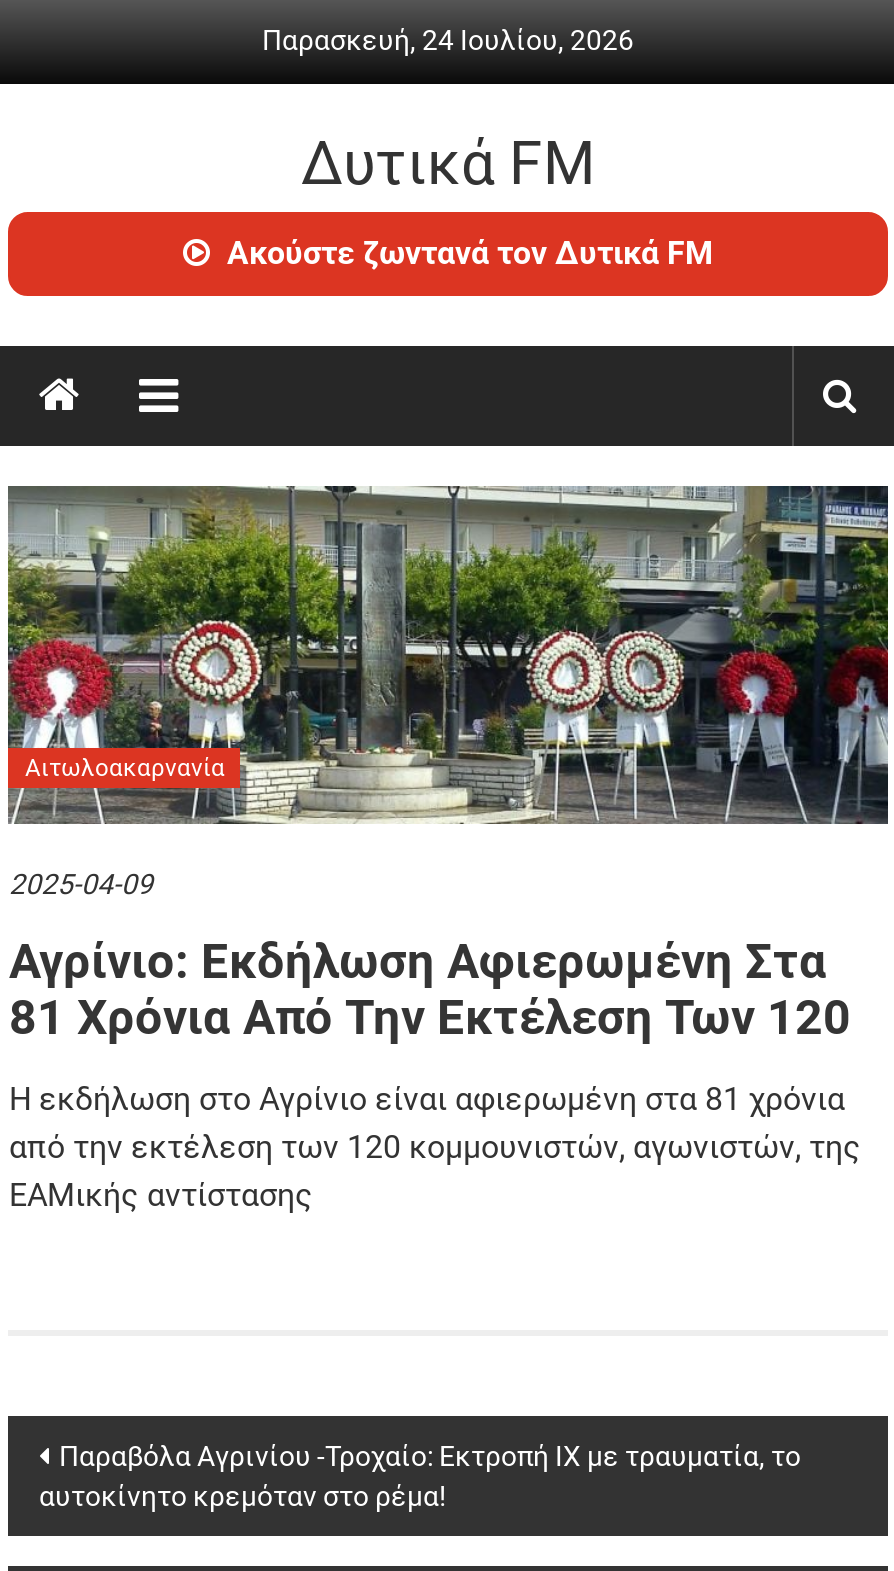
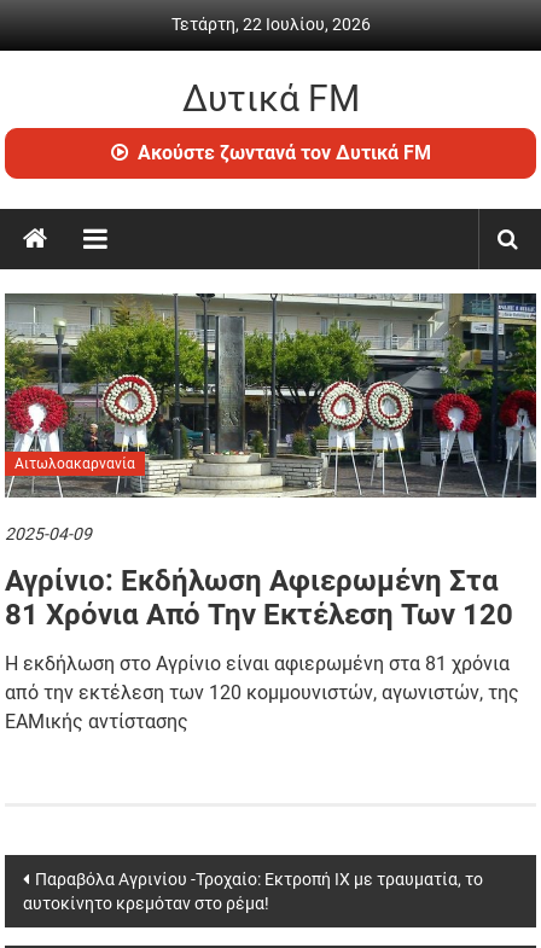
[262,24,634,56] Παρασκευή, 24 Ιουλίου, 2026 -> [171,14,370,34] Τετάρτη, 22 Ιουλίου, 2026

